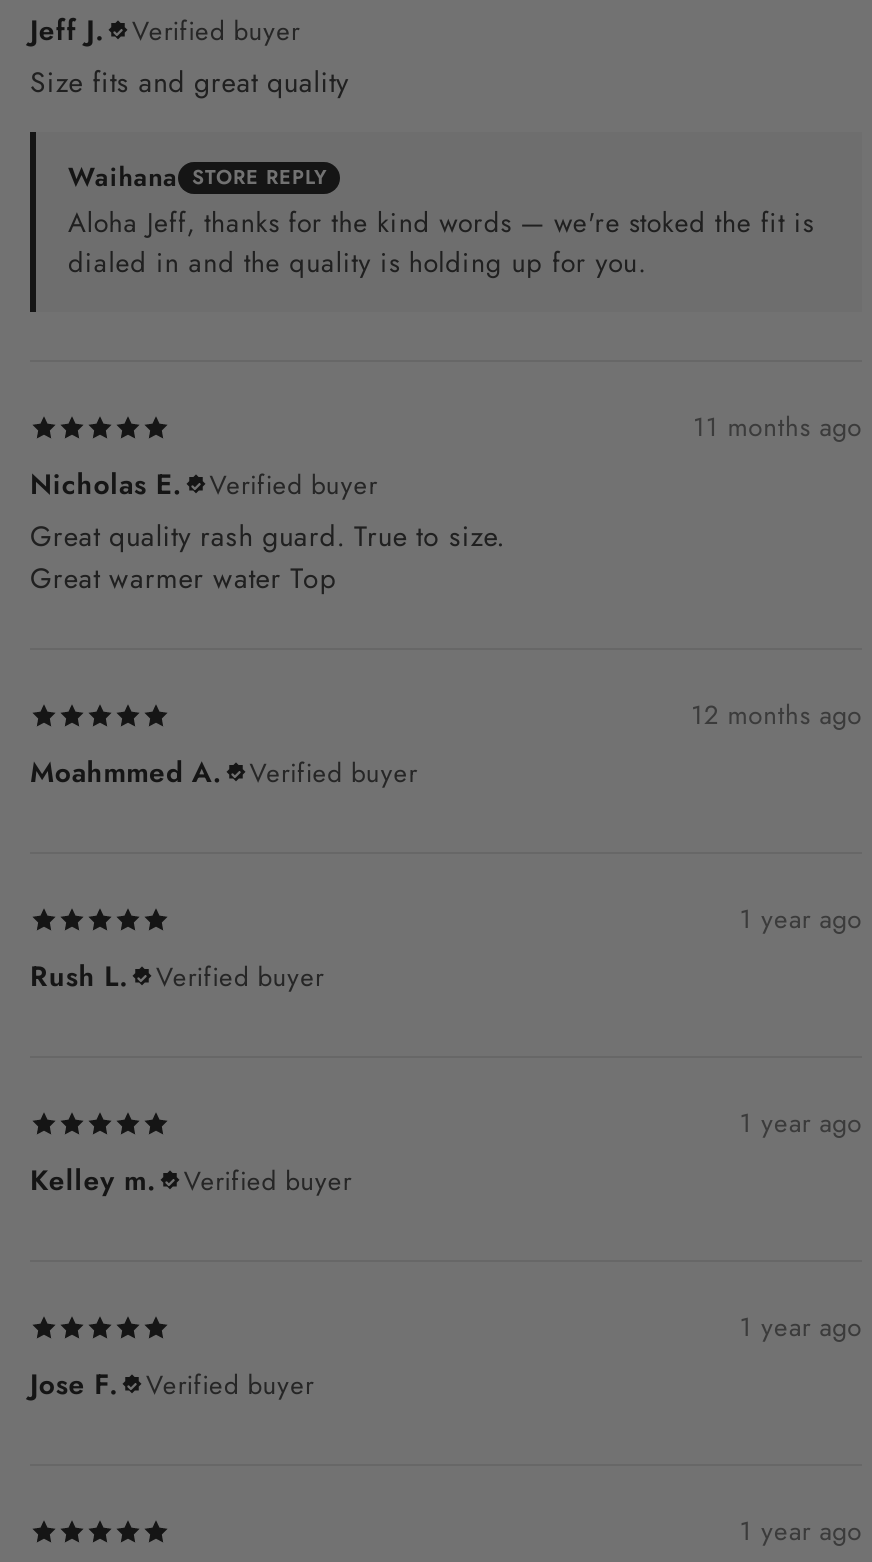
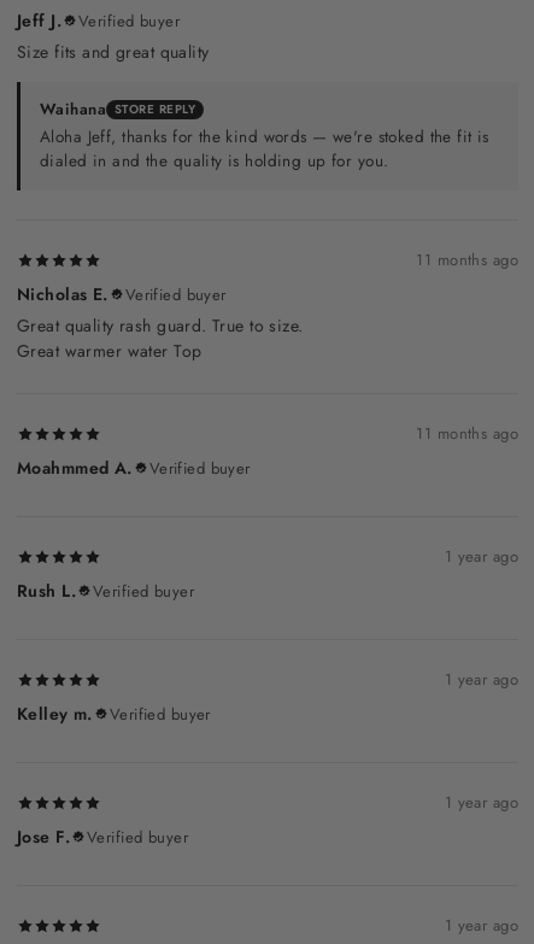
[691,696,862,734] 12 months ago -> [416,422,518,445] 11 months ago

